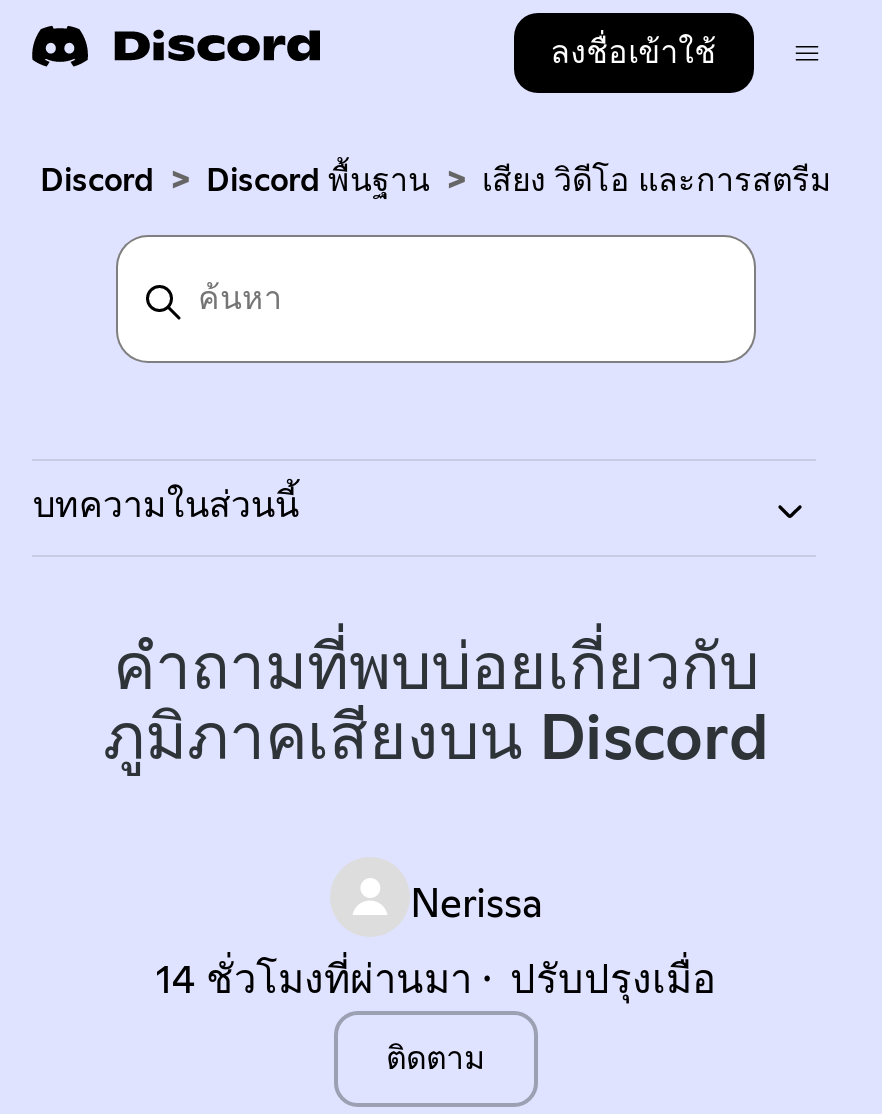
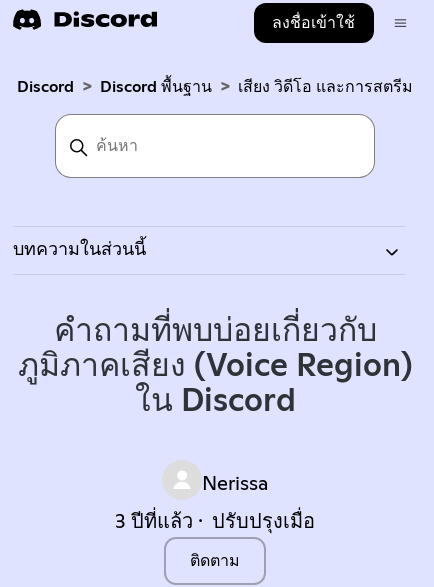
[103,709,769,773] ภูมิภาคเสียงบน Discord -> [17,351,412,418] ภูมิภาคเสียง (Voice Region) | ใน Discord
[156,961,472,1001] 14 ชั่วโมงที่ผ่านมา -> [115,512,193,532] 3 ปีที่แล้ว

